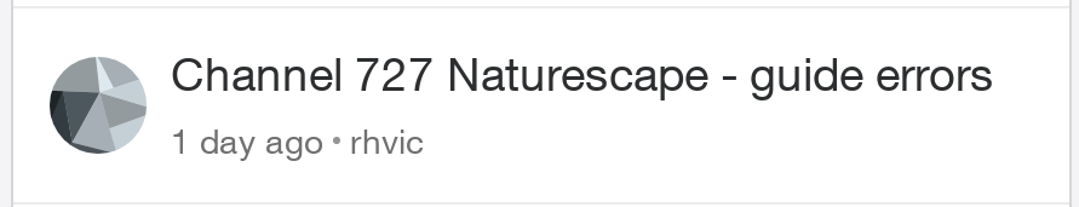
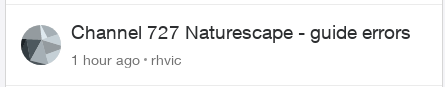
[171,120,425,161] 1 day ago rhvic -> [71,51,182,68] 1 hour ago rhvic

